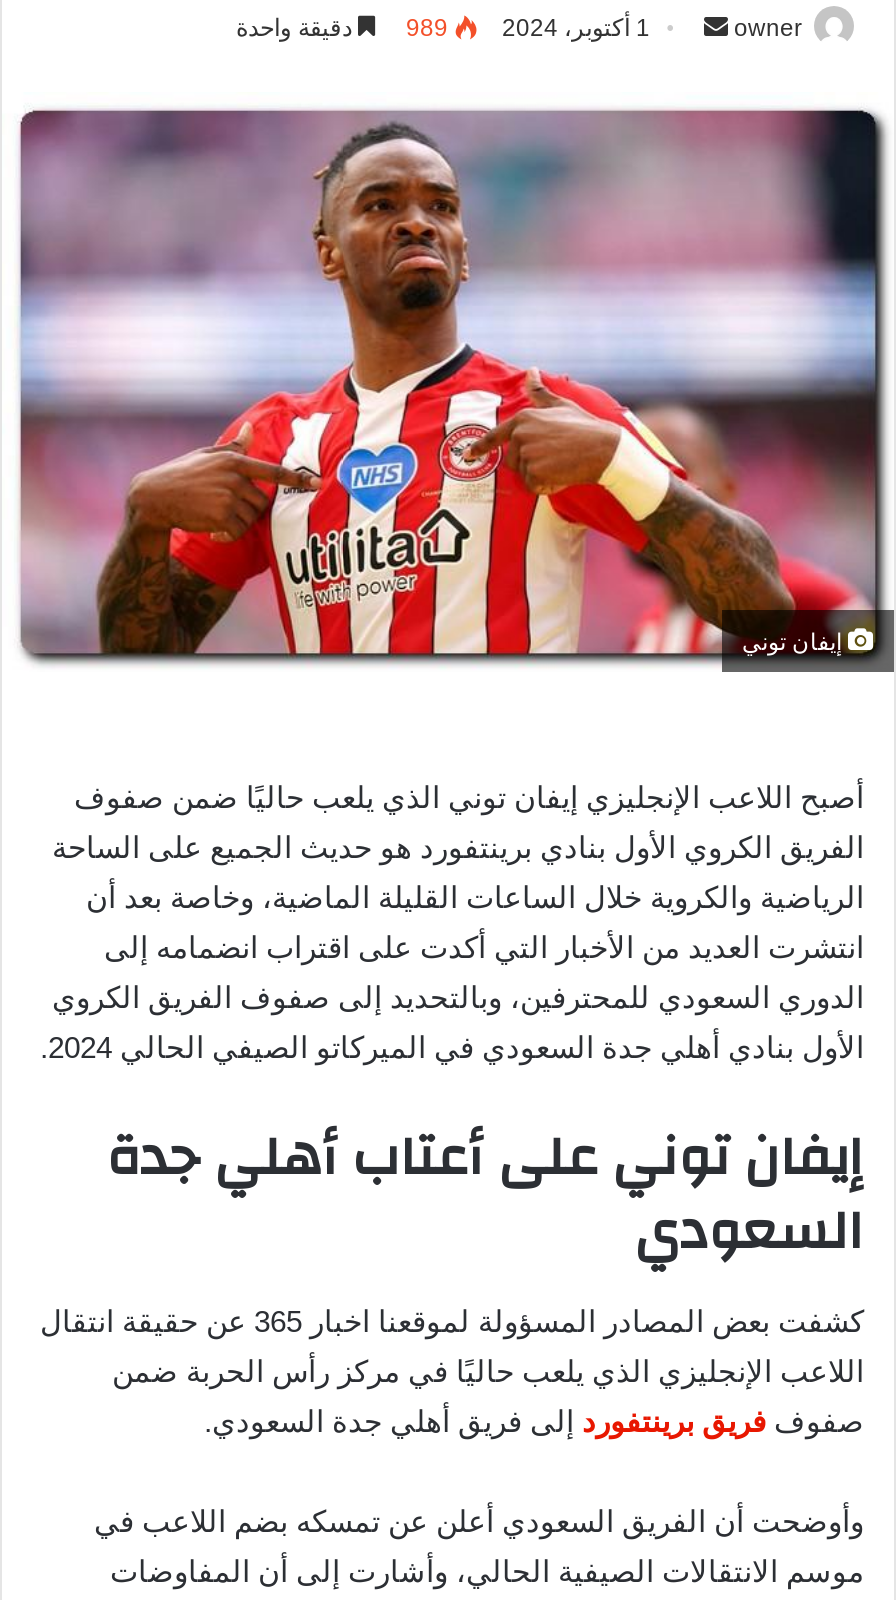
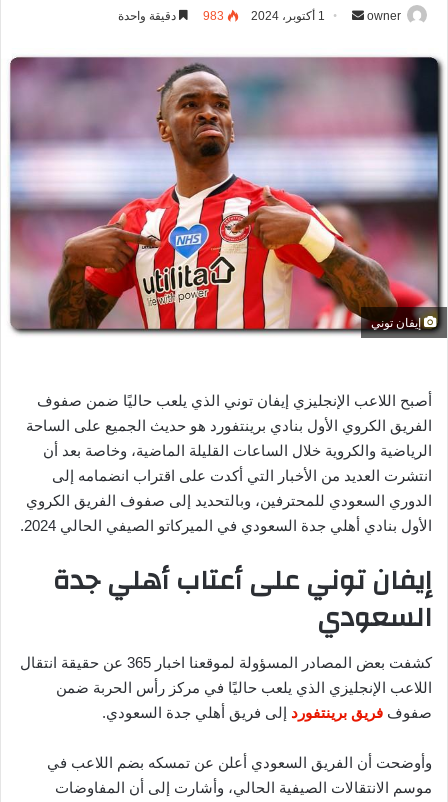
[236,14,448,42] 989 دقيقة واحدة -> [118,9,224,23] 983 دقيقة واحدة

